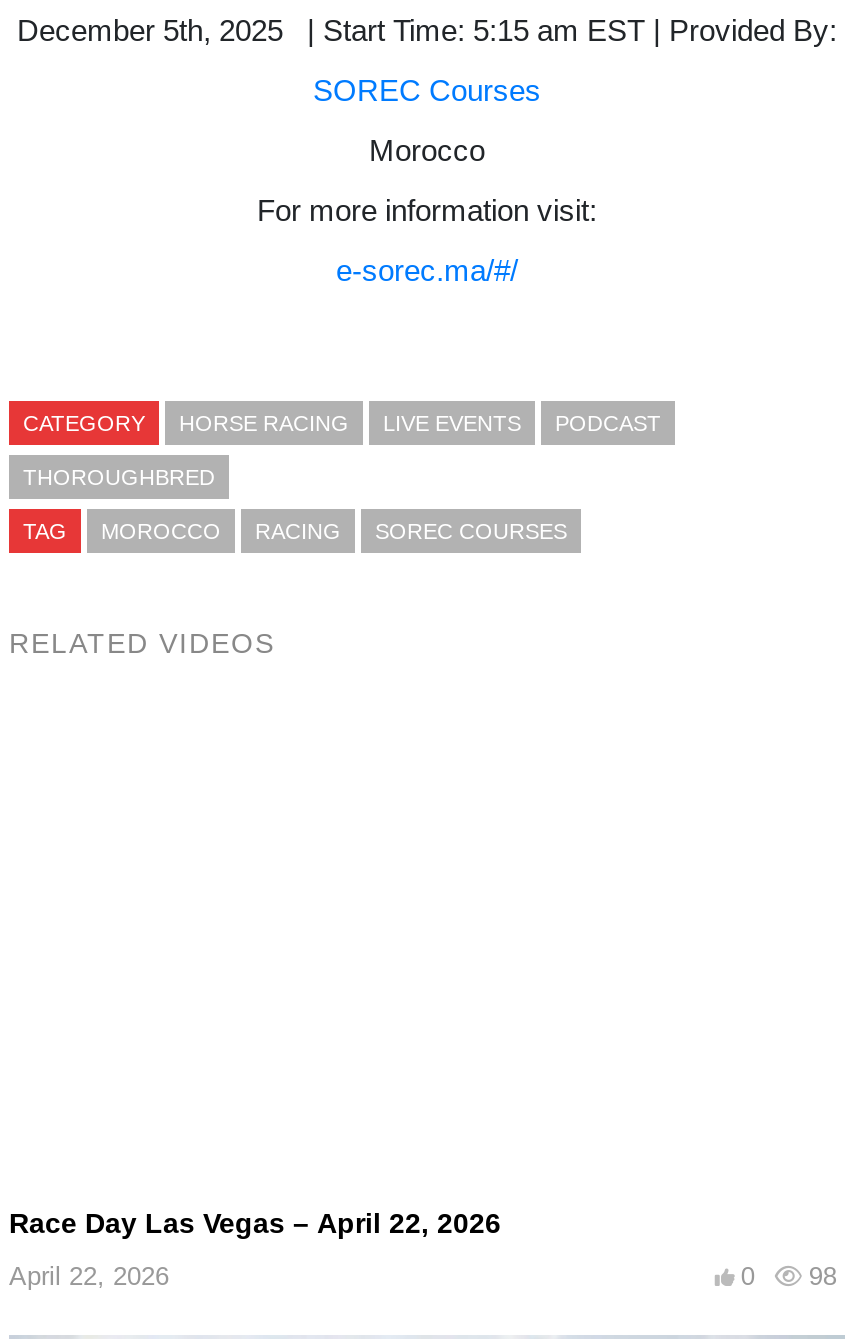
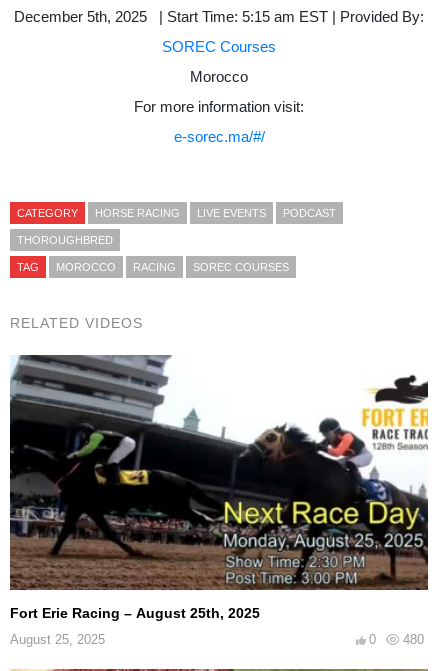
none -> [9,354,429,591] [image]
[9,1206,501,1238] Race Day Las Vegas – April 22, 2026 -> [10,605,260,621] Fort Erie Racing – August 25th, 2025
[9,1260,837,1290] April 22, 2026 | 98 -> [10,632,424,647] August 25, 2025 | 480

